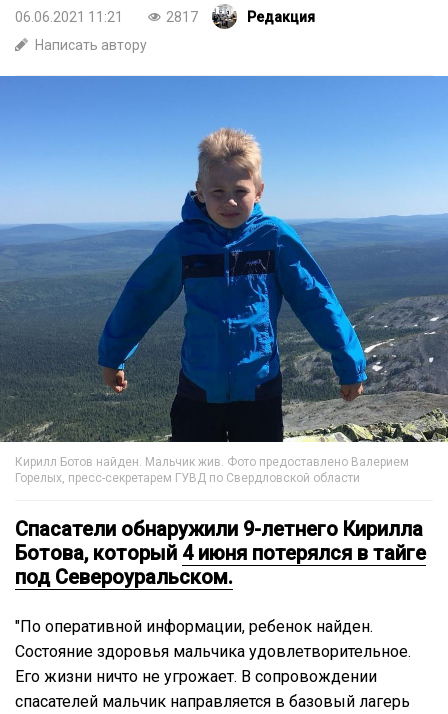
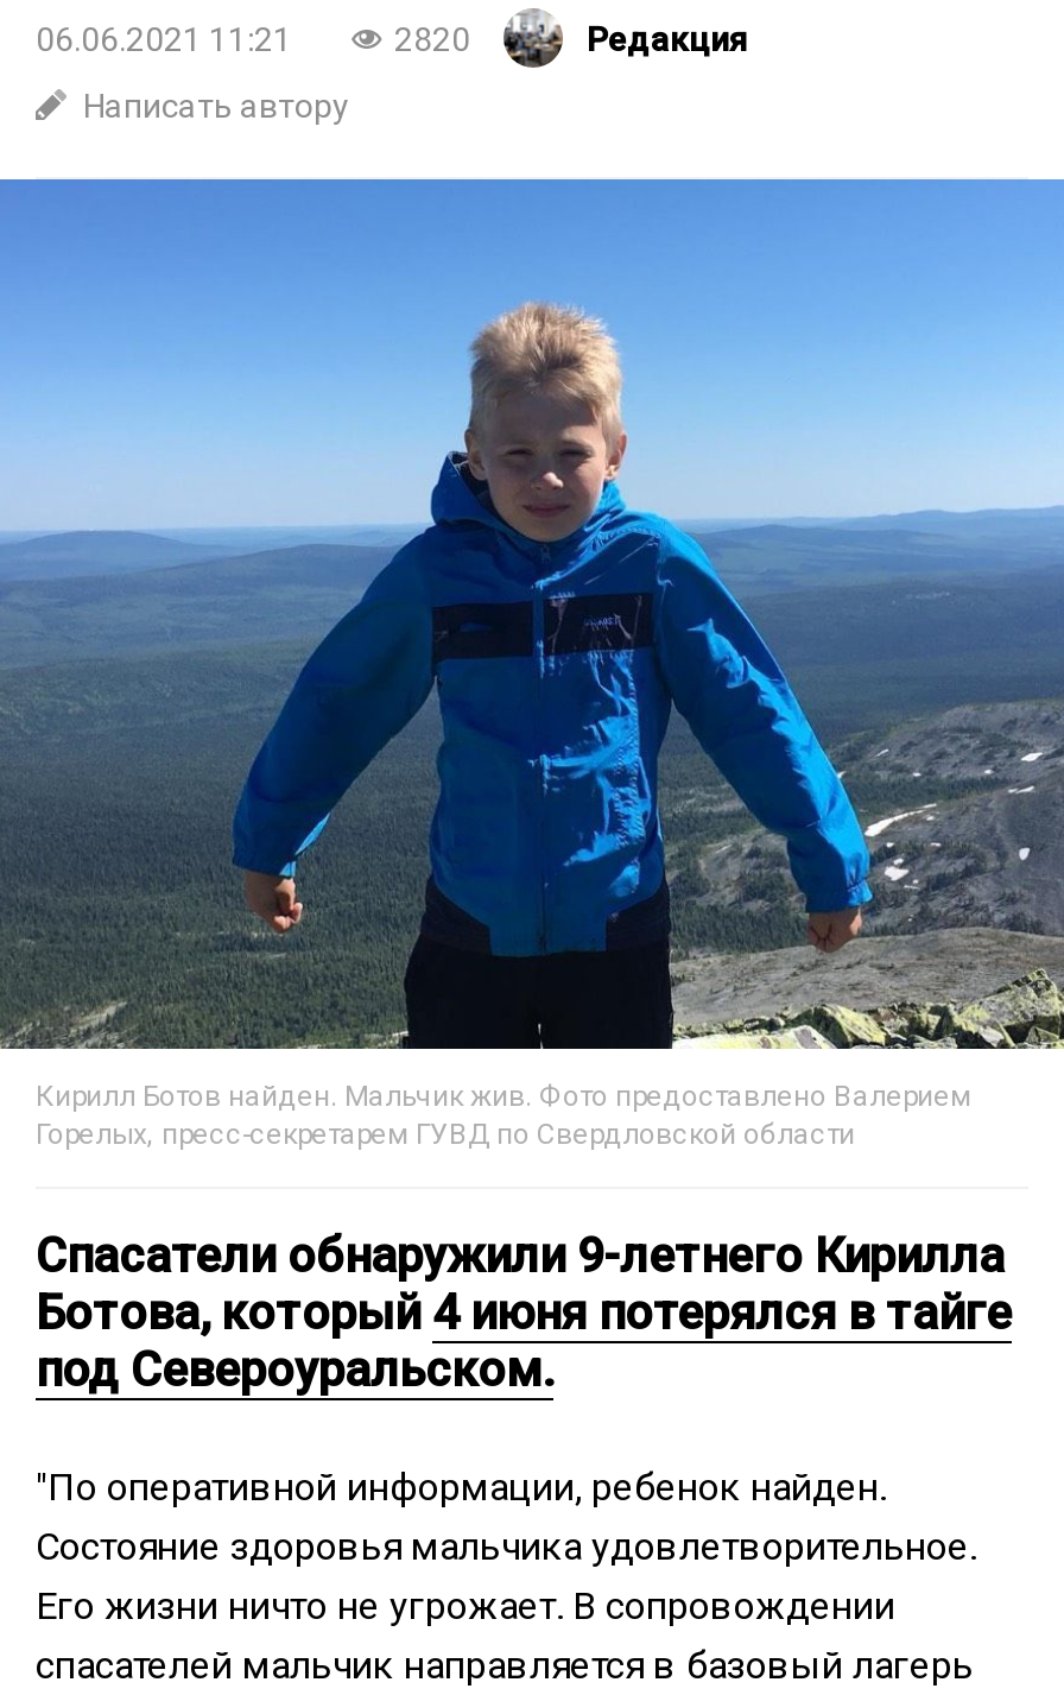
[166,9,198,25] 2817 -> [394,20,470,58] 2820

